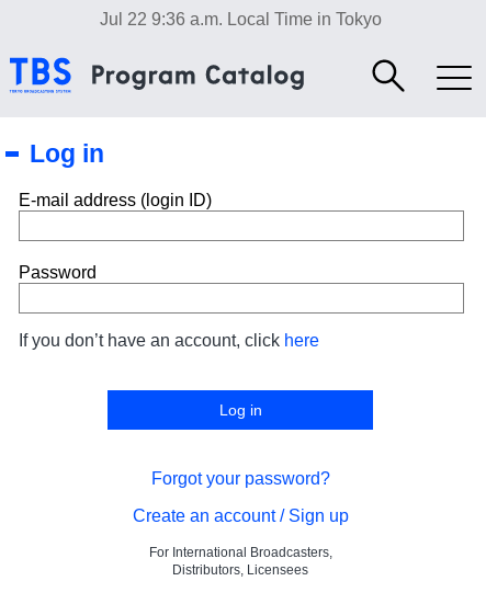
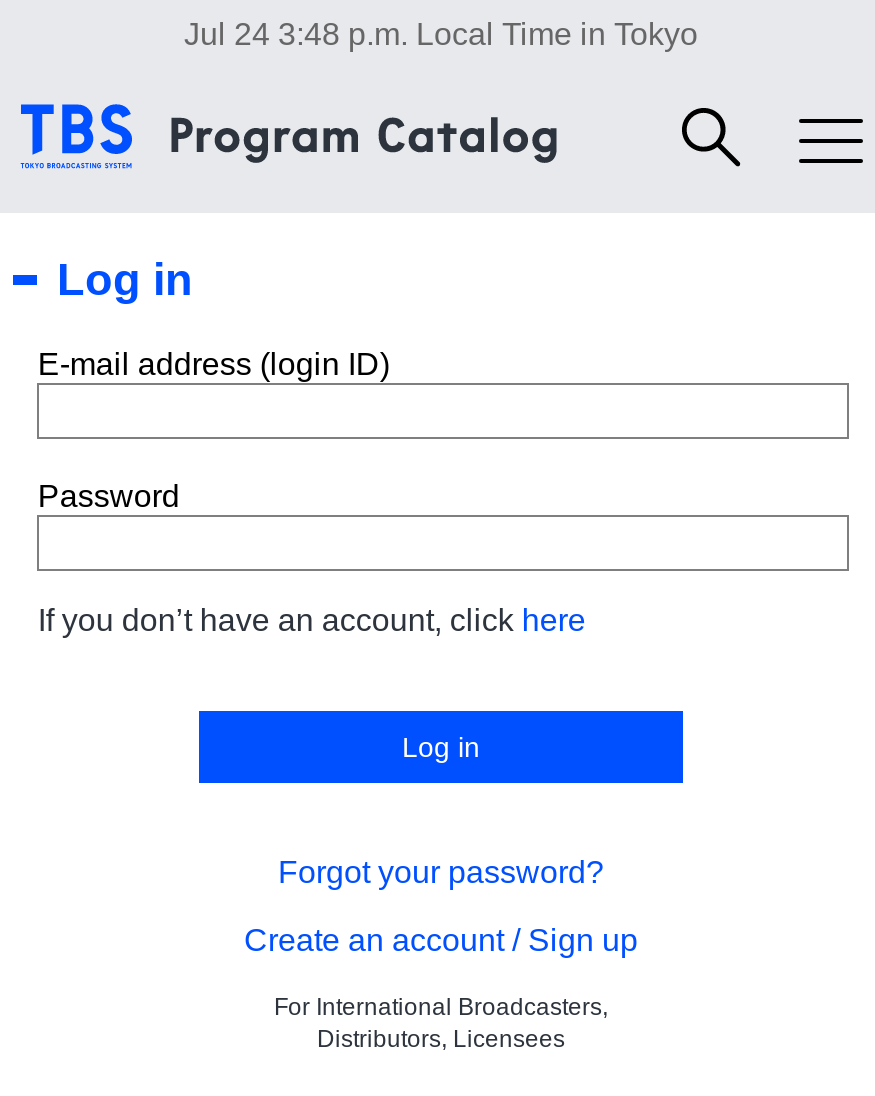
[99,10,381,29] Jul 22 9:36 a.m. Local Time in Tokyo -> [184,17,698,51] Jul 24 3:48 p.m. Local Time in Tokyo

